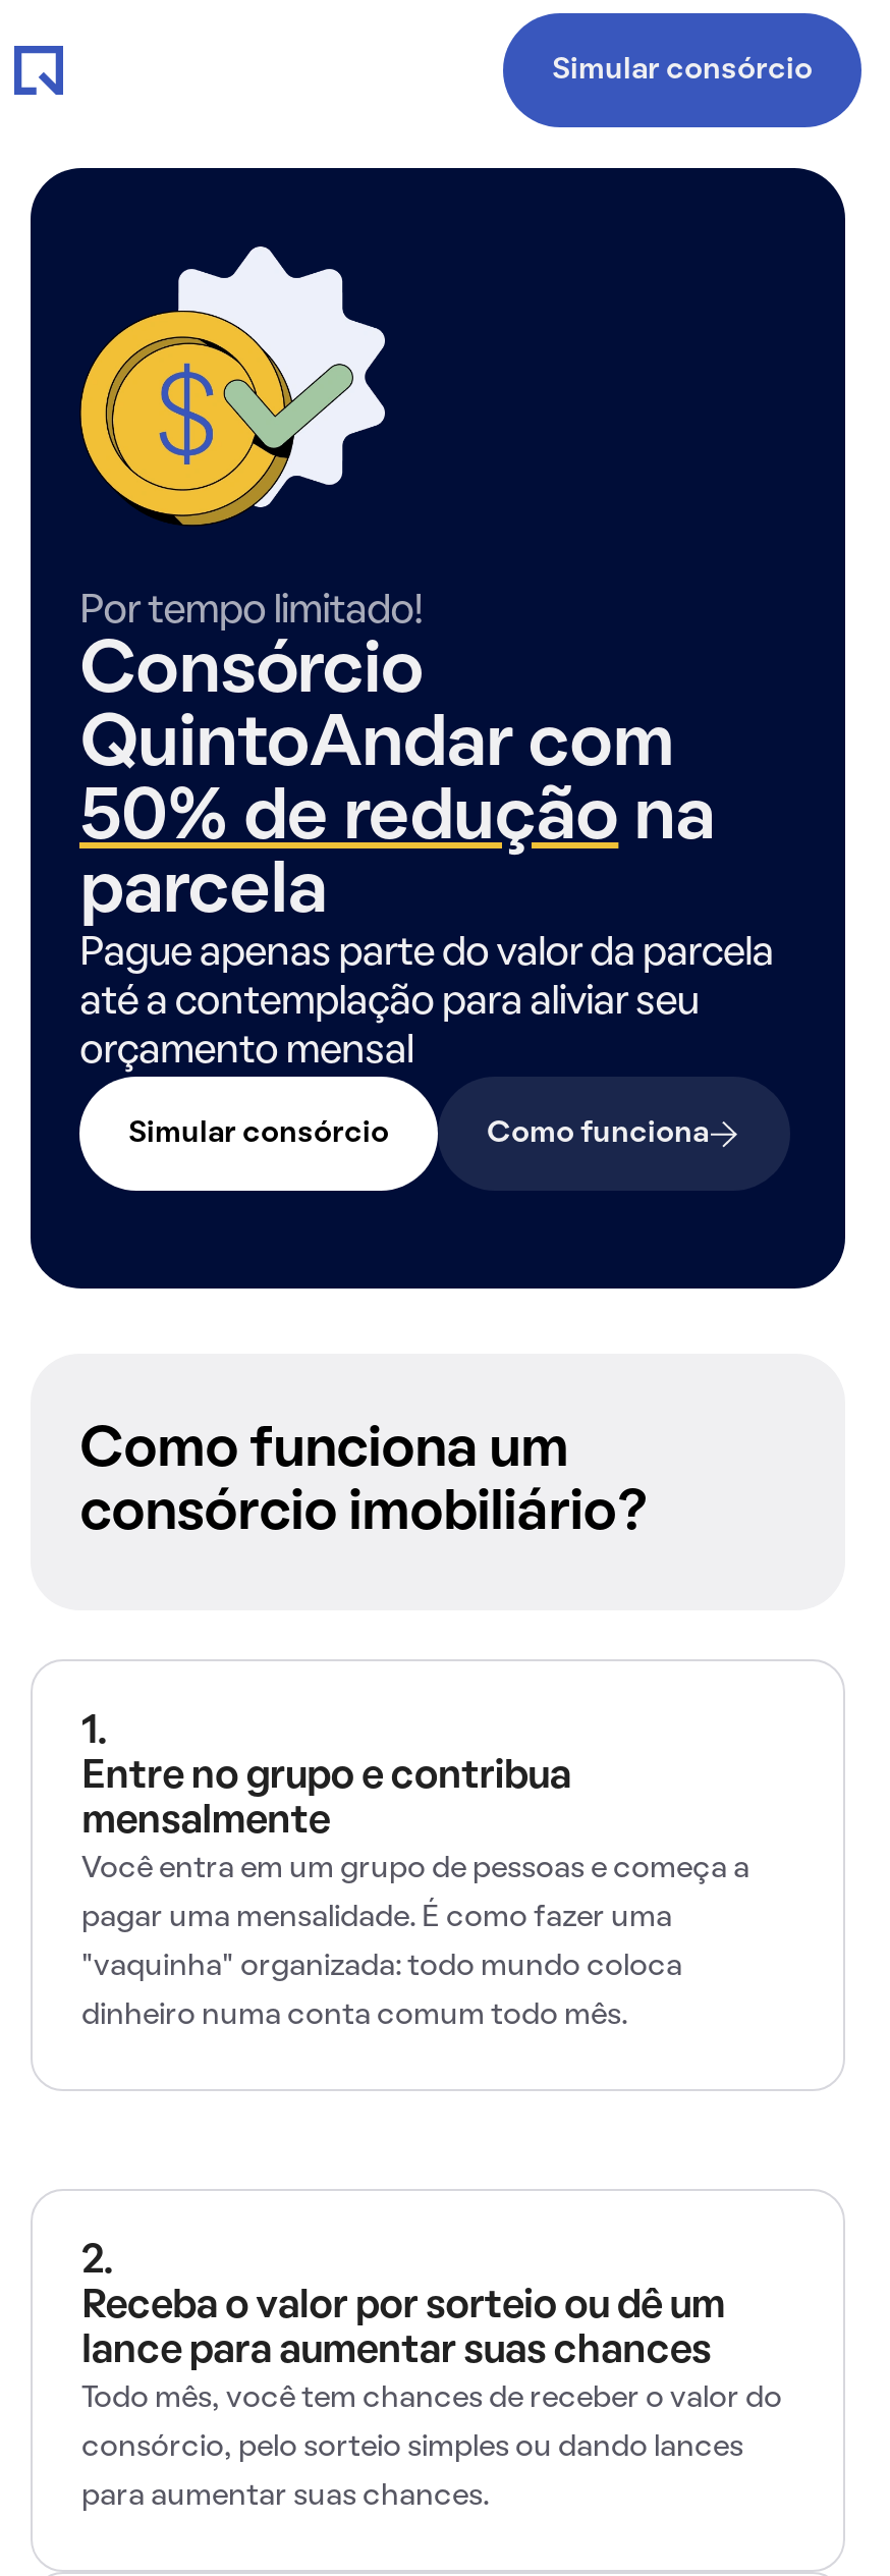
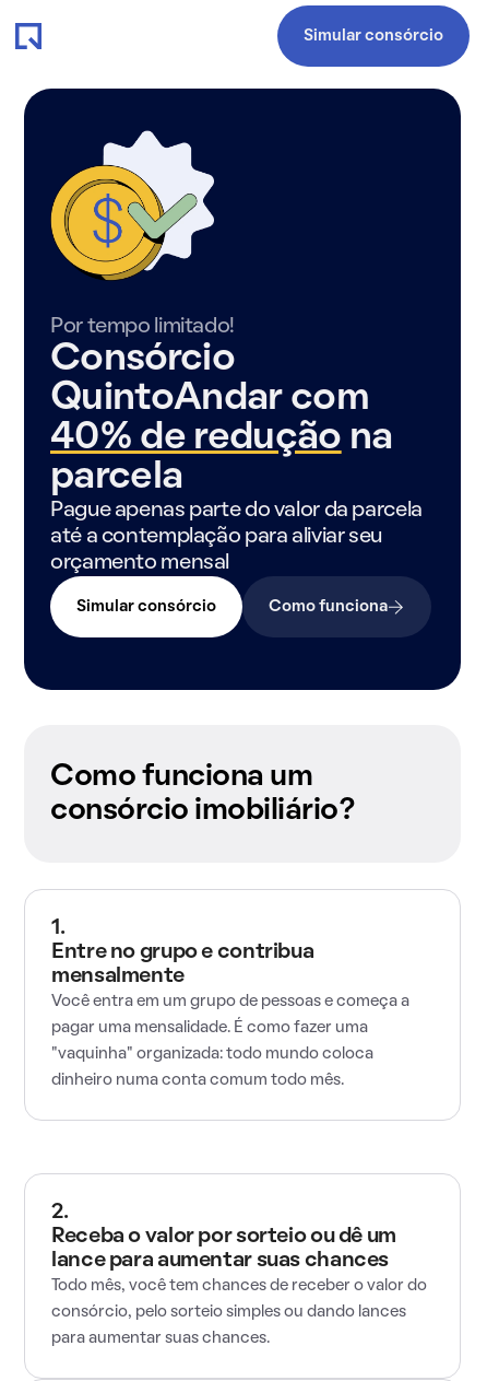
[79,787,714,853] 50% de redução na -> [50,421,393,456] 40% de redução na

